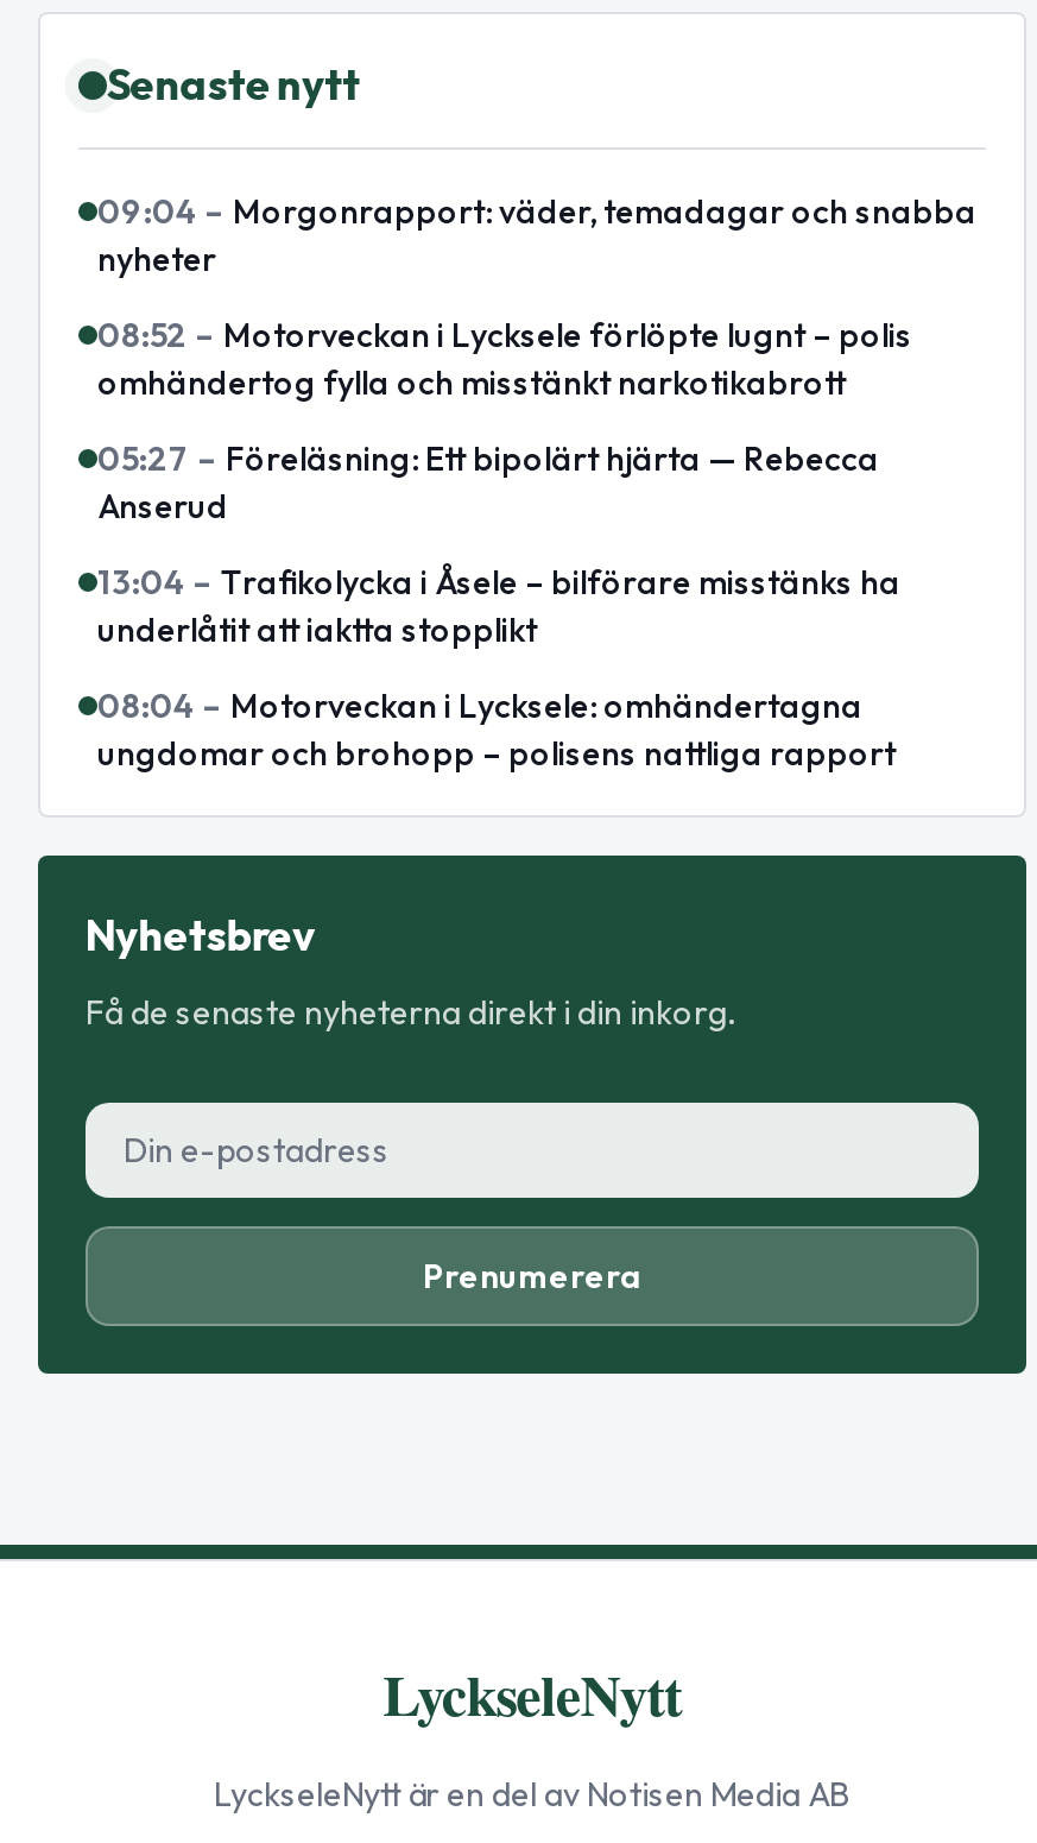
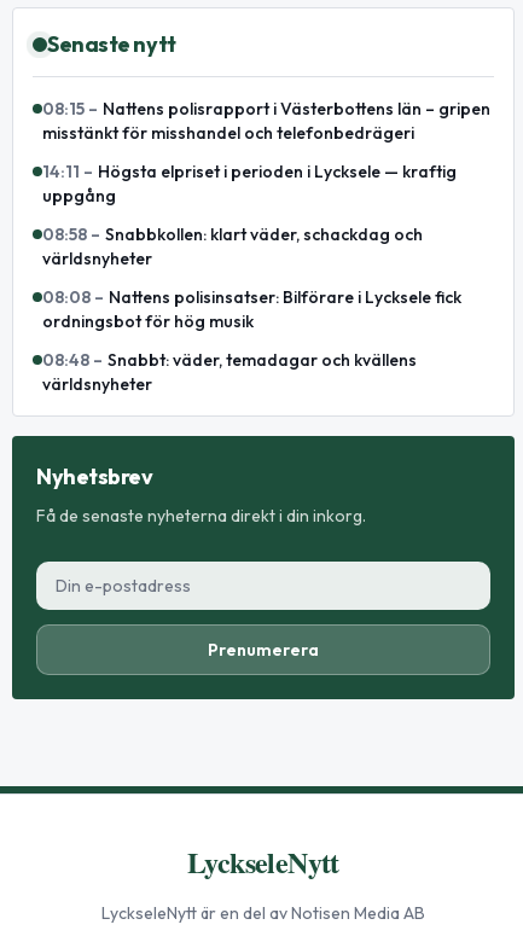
[97,190,976,280] 09:04 – Morgonrapport: väder, temadagar och snabba | nyheter -> [42,98,490,144] 08:15 – Nattens polisrapport i Västerbottens län – gripen | misstänkt för misshandel och telefonbedrägeri
[97,314,912,404] 08:52 – Motorveckan i Lycksele förlöpte lugnt – polis | omhändertog fylla och misstänkt narkotikabrott -> [42,161,457,207] 14:11 – Högsta elpriset i perioden i Lycksele — kraftig | uppgång
[97,437,879,528] 05:27 – Föreläsning: Ett bipolärt hjärta — Rebecca | Anserud -> [42,223,423,269] 08:58 – Snabbkollen: klart väder, schackdag och | världsnyheter
[97,561,900,651] 13:04 – Trafikolycka i Åsele – bilförare misstänks ha | underlåtit att iaktta stopplikt -> [42,286,461,332] 08:08 – Nattens polisinsatser: Bilförare i Lycksele fick | ordningsbot för hög musik
[97,684,896,775] 08:04 – Motorveckan i Lycksele: omhändertagna | ungdomar och brohopp – polisens nattliga rapport -> [42,349,417,395] 08:48 – Snabbt: väder, temadagar och kvällens | världsnyheter

